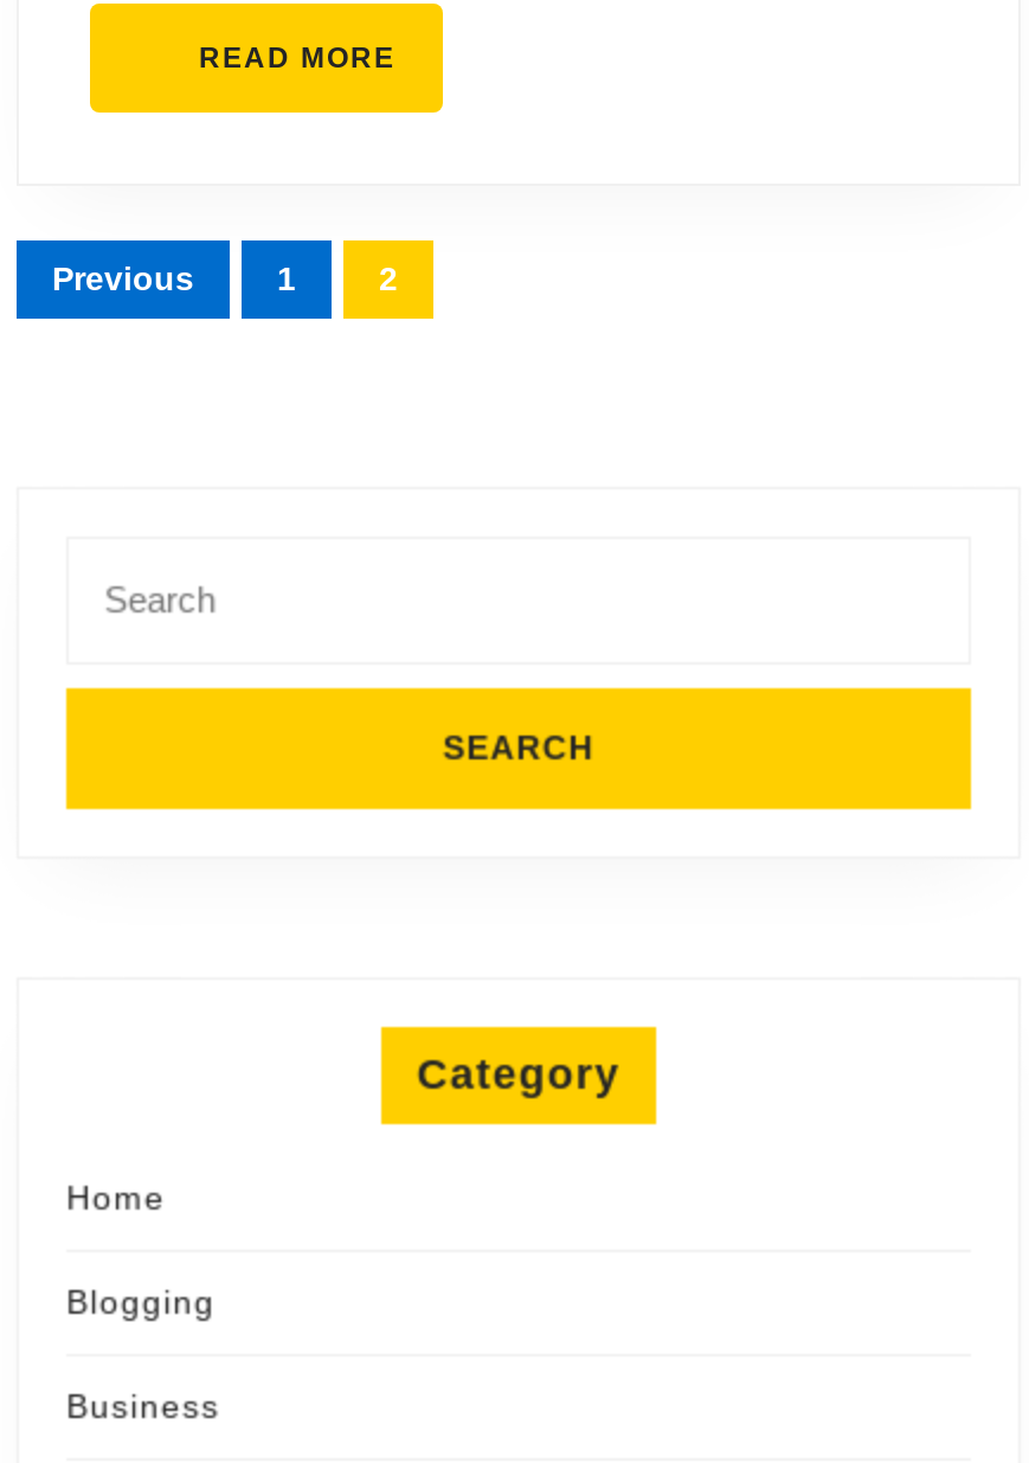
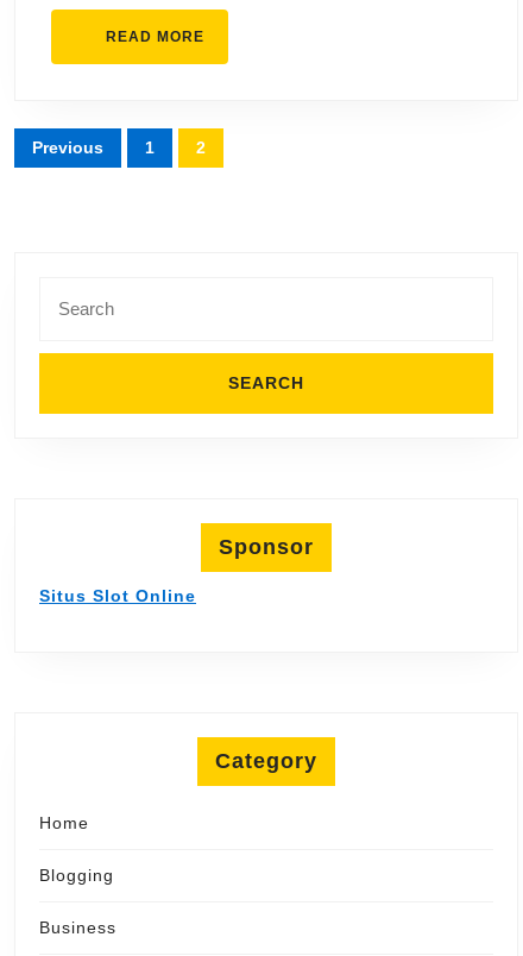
none -> [39,535,314,606] Sponsor | Situs Slot Online

